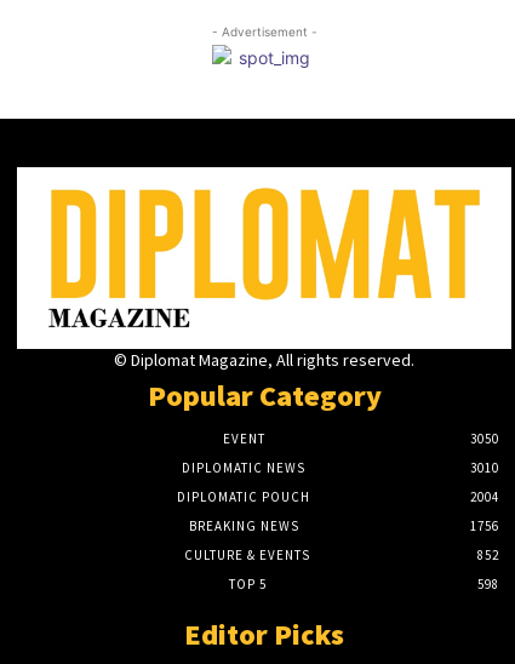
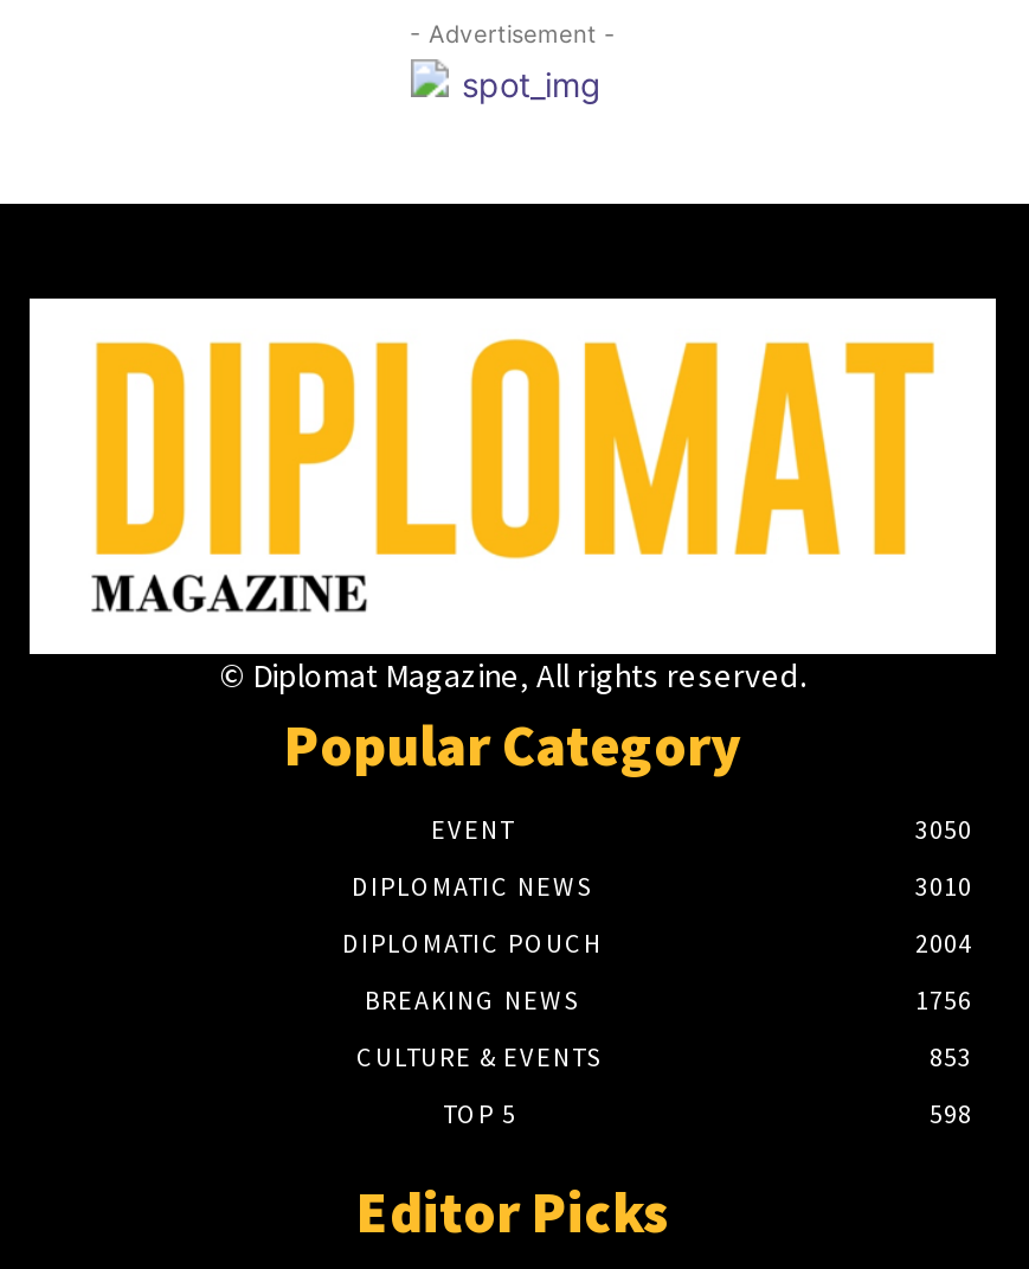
[477,546,499,563] 852 -> [930,1039,972,1072] 853

